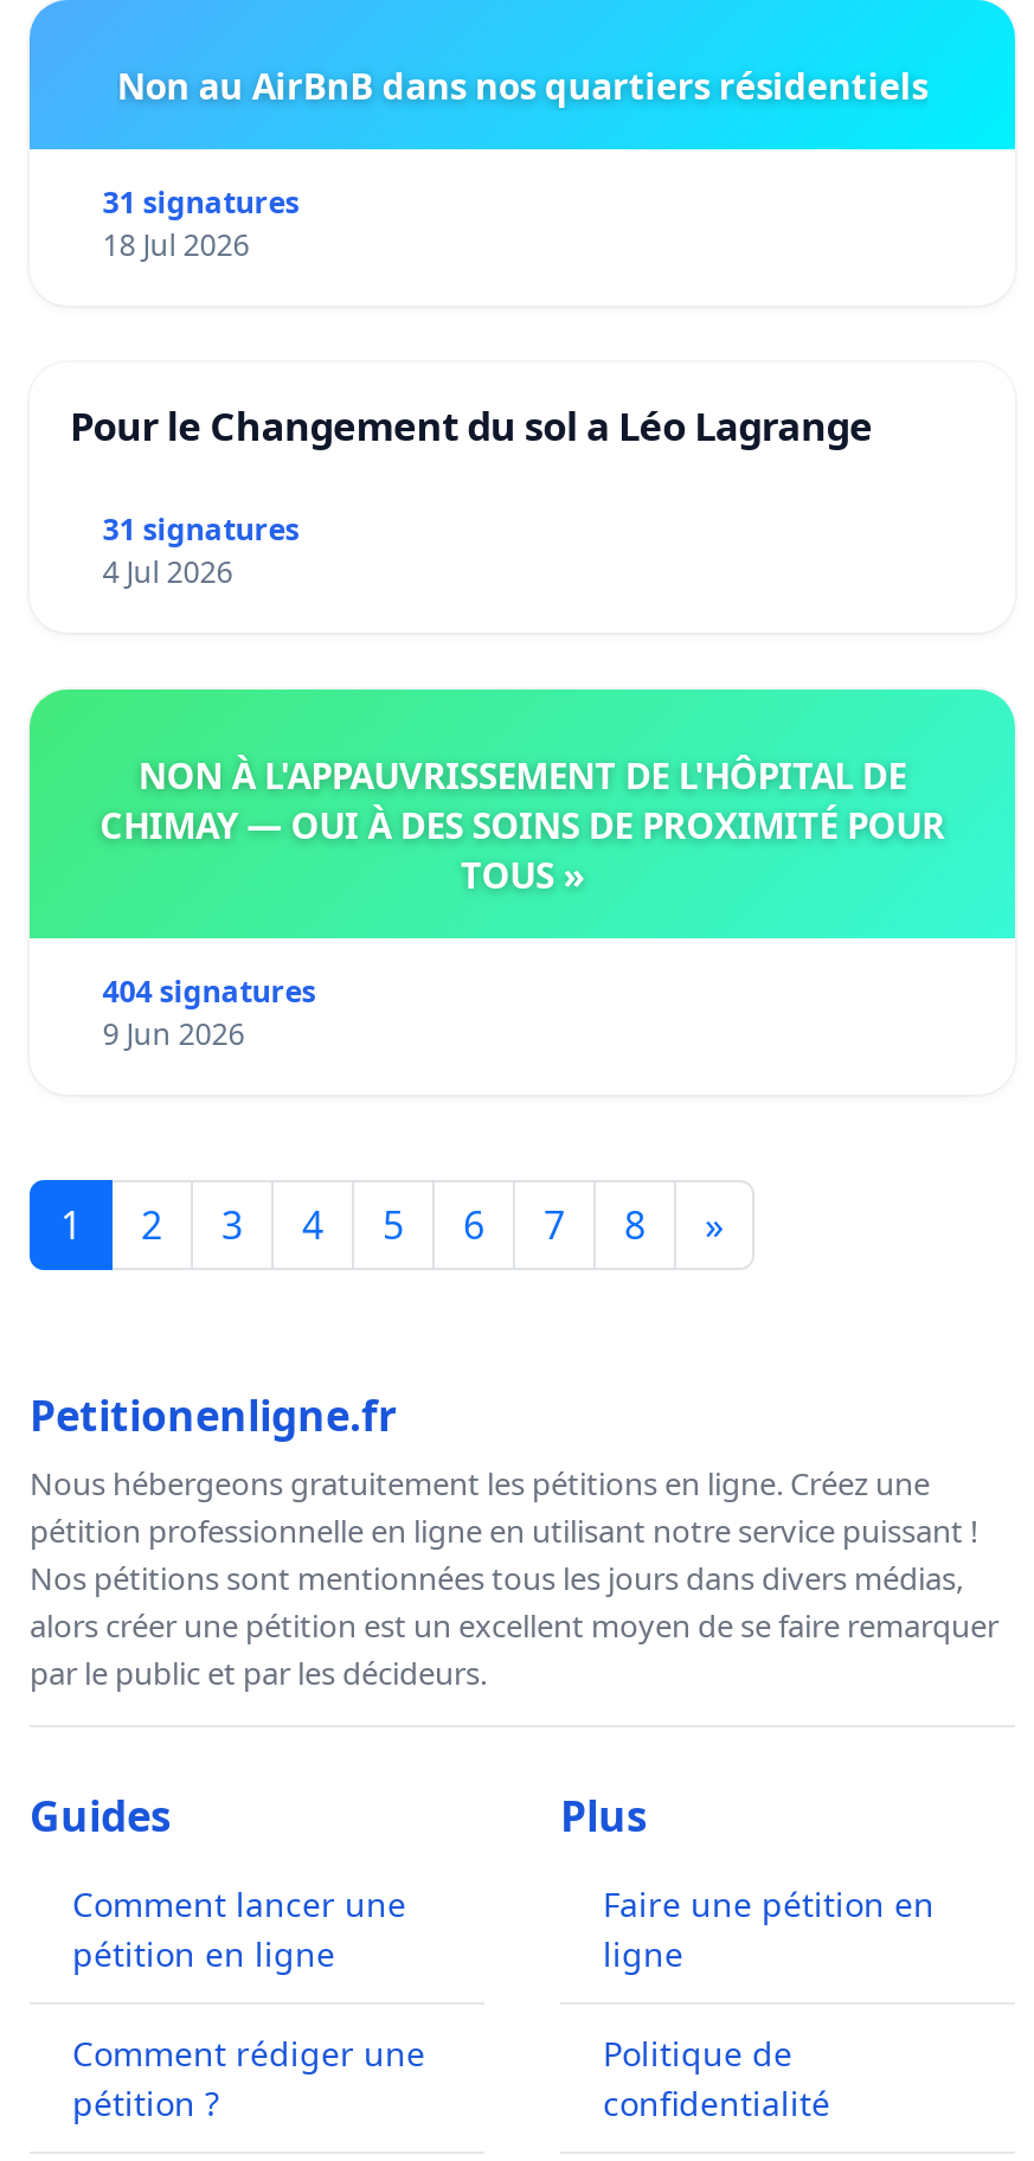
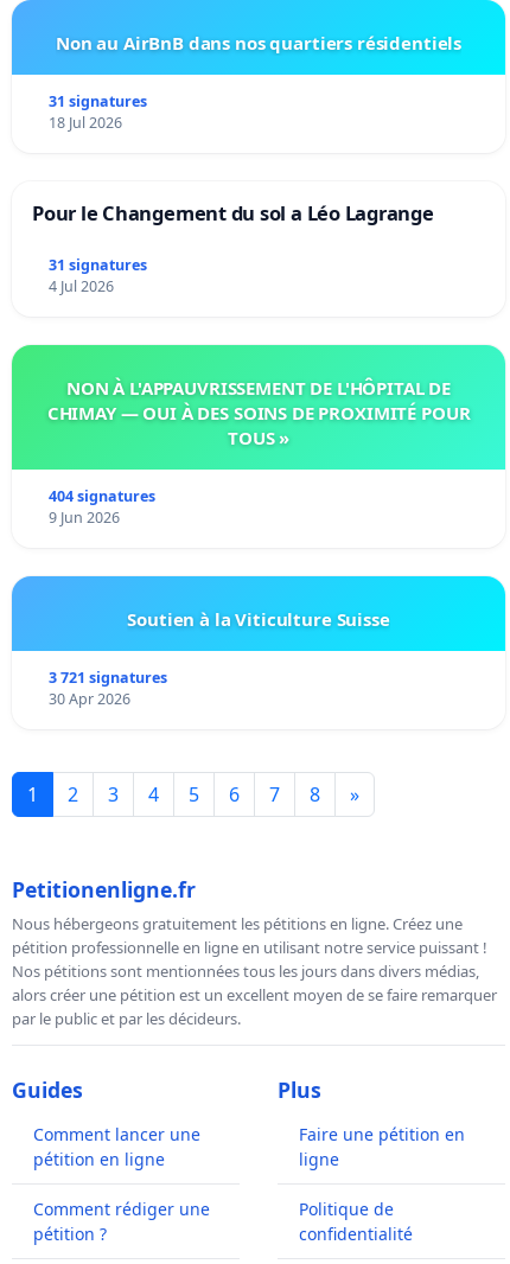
none -> [48,607,390,709] Soutien à la Viticulture Suisse | 3 721 signatures | 30 Apr 2026

